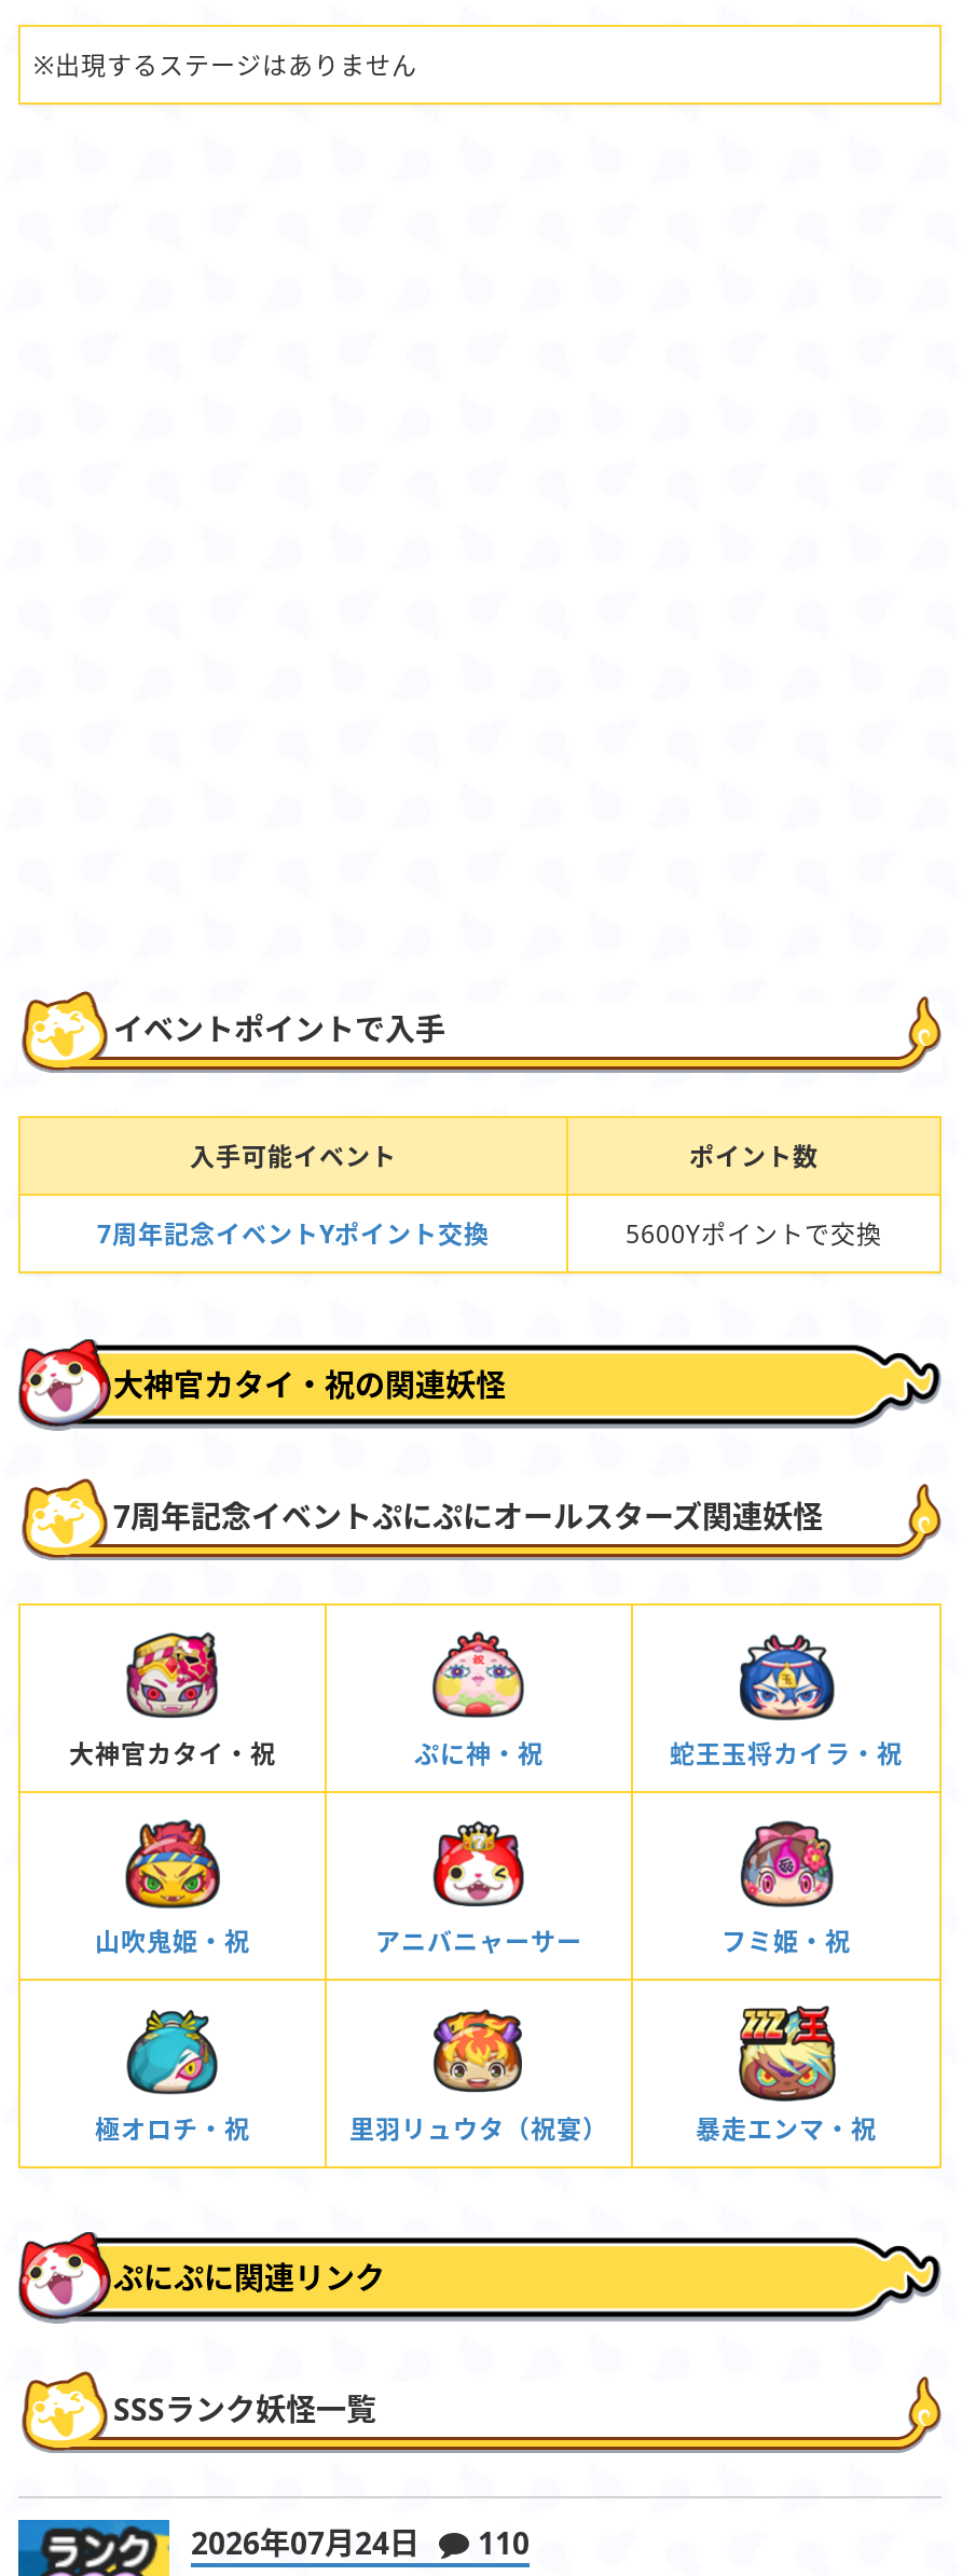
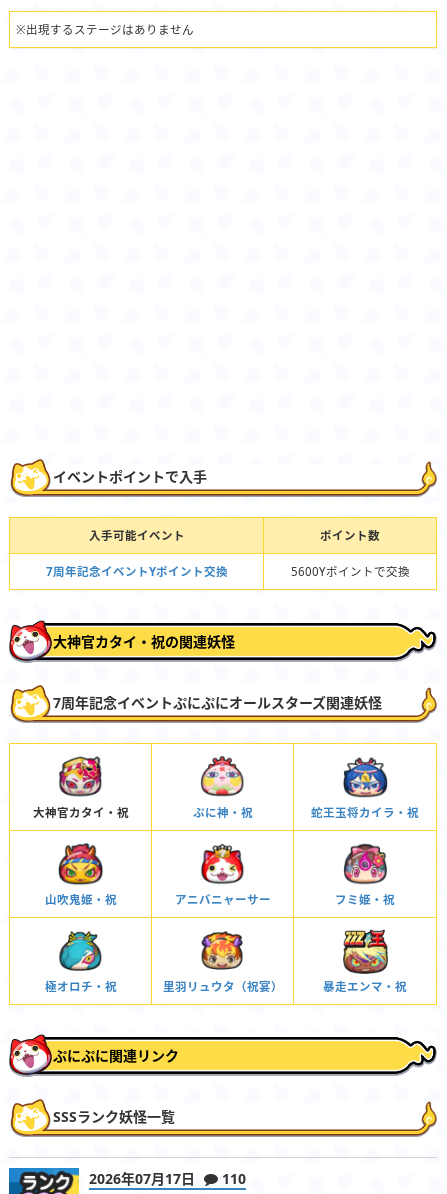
[191,2521,530,2562] 2026年07月24日 110 -> [89,1169,246,1188] 2026年07月17日 110

